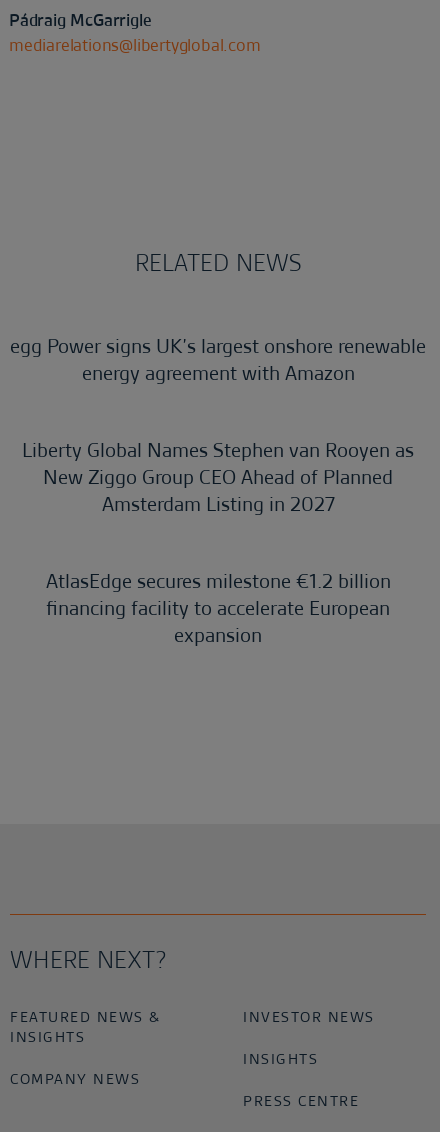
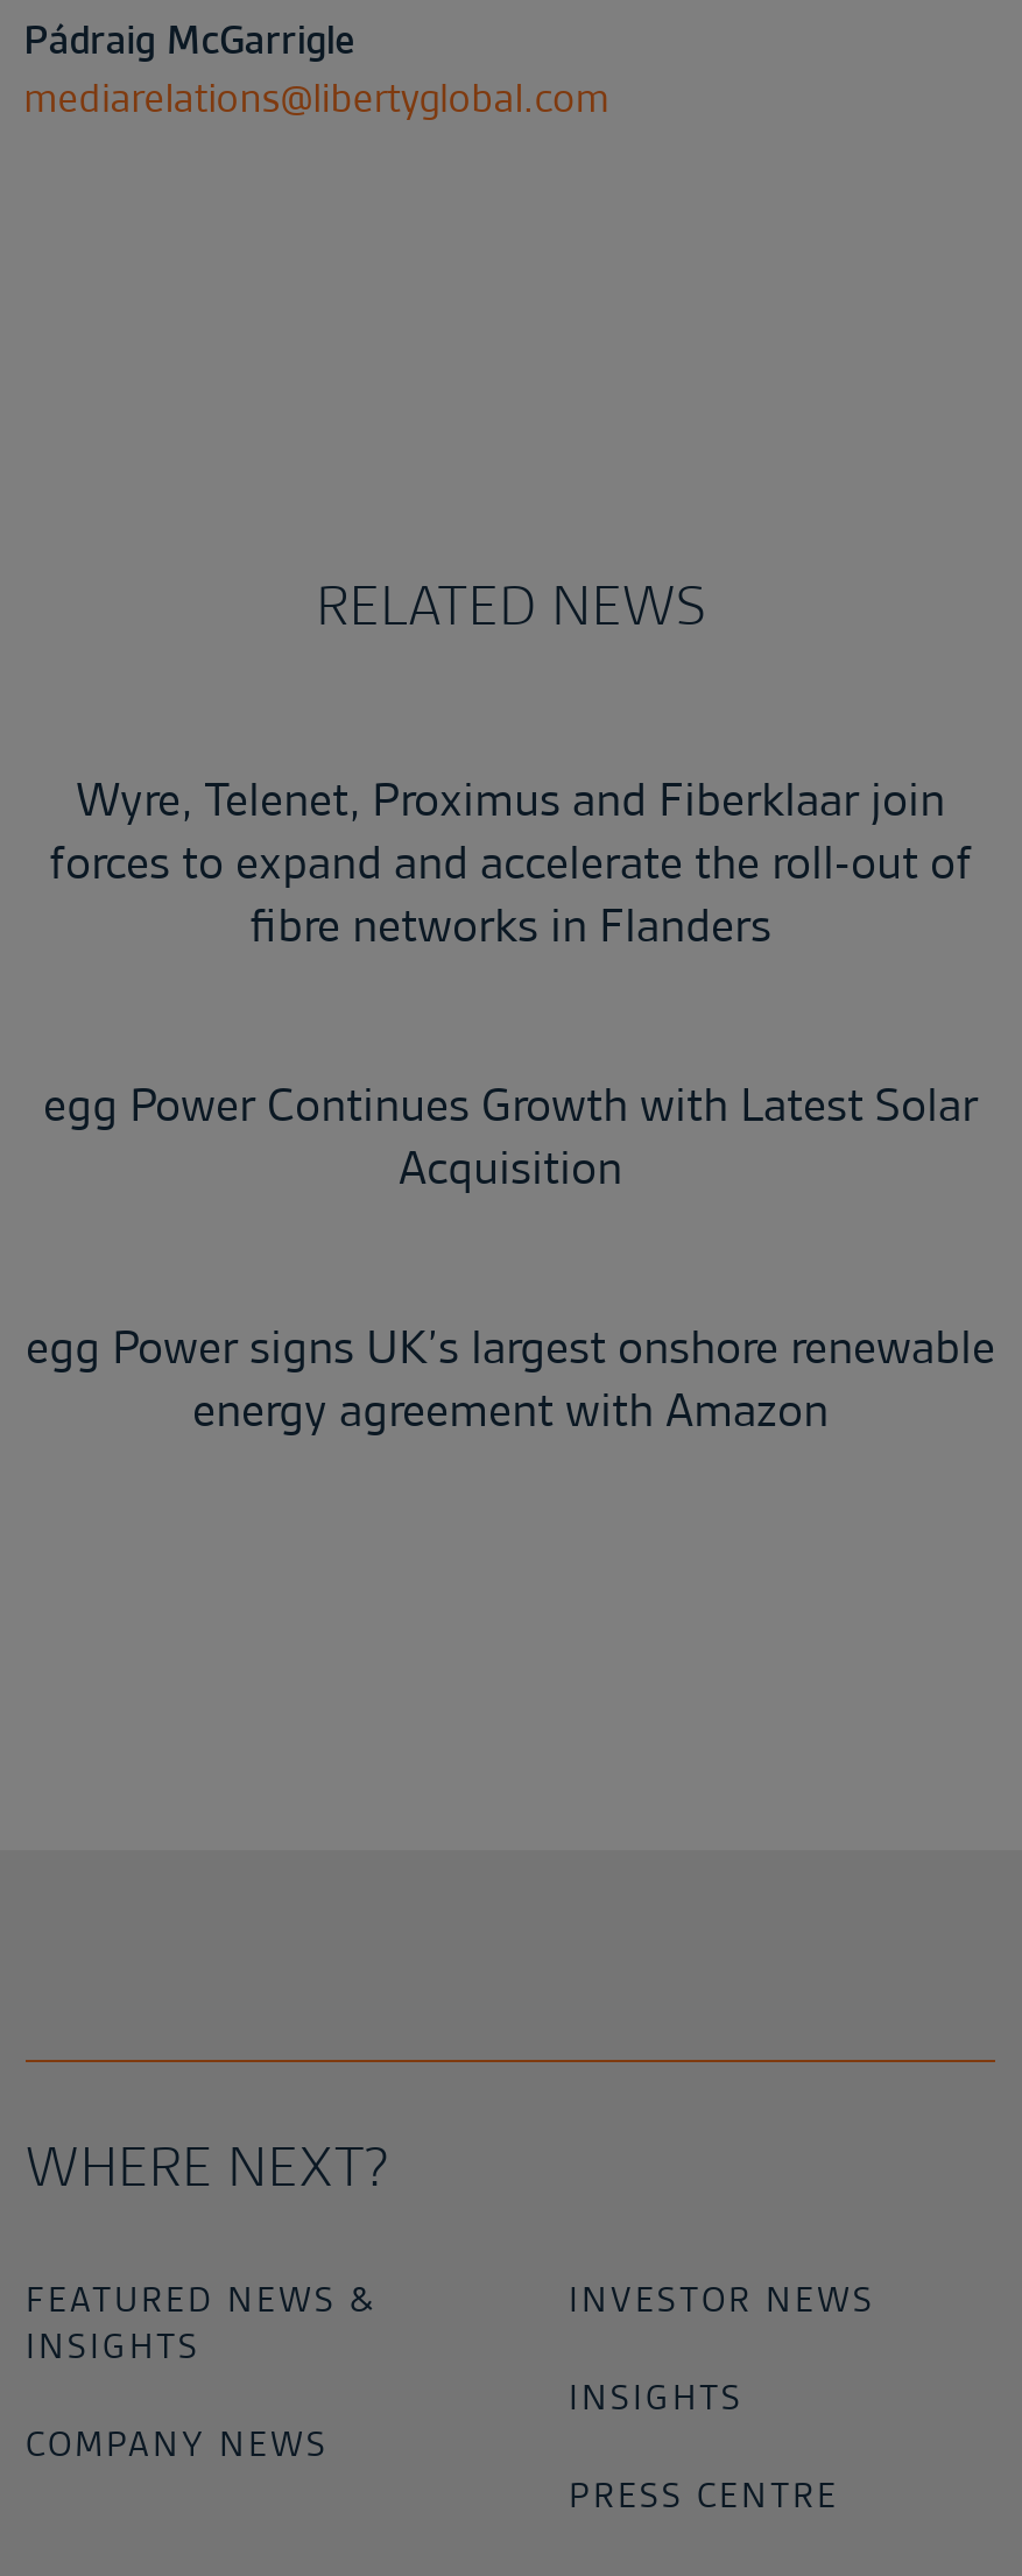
none -> [43,767,978,1200] Wyre, Telenet, Proximus and Fiberklaar join | forces to expand and accelerate the roll-out of | fibre networks in Flanders | egg Power Continues Growth with Latest Solar | Acquisition
moved [10,332,426,387] -> [26,1314,995,1443]: egg Power signs UK’s largest onshore renewable | energy agreement with Amazon
[22,436,414,649] Liberty Global Names Stephen van Rooyen as | New Ziggo Group CEO Ahead of Planned | Amsterdam Listing in 2027 | AtlasEdge secures milestone €1.2 billion | financing facility to accelerate European | expansion -> none

